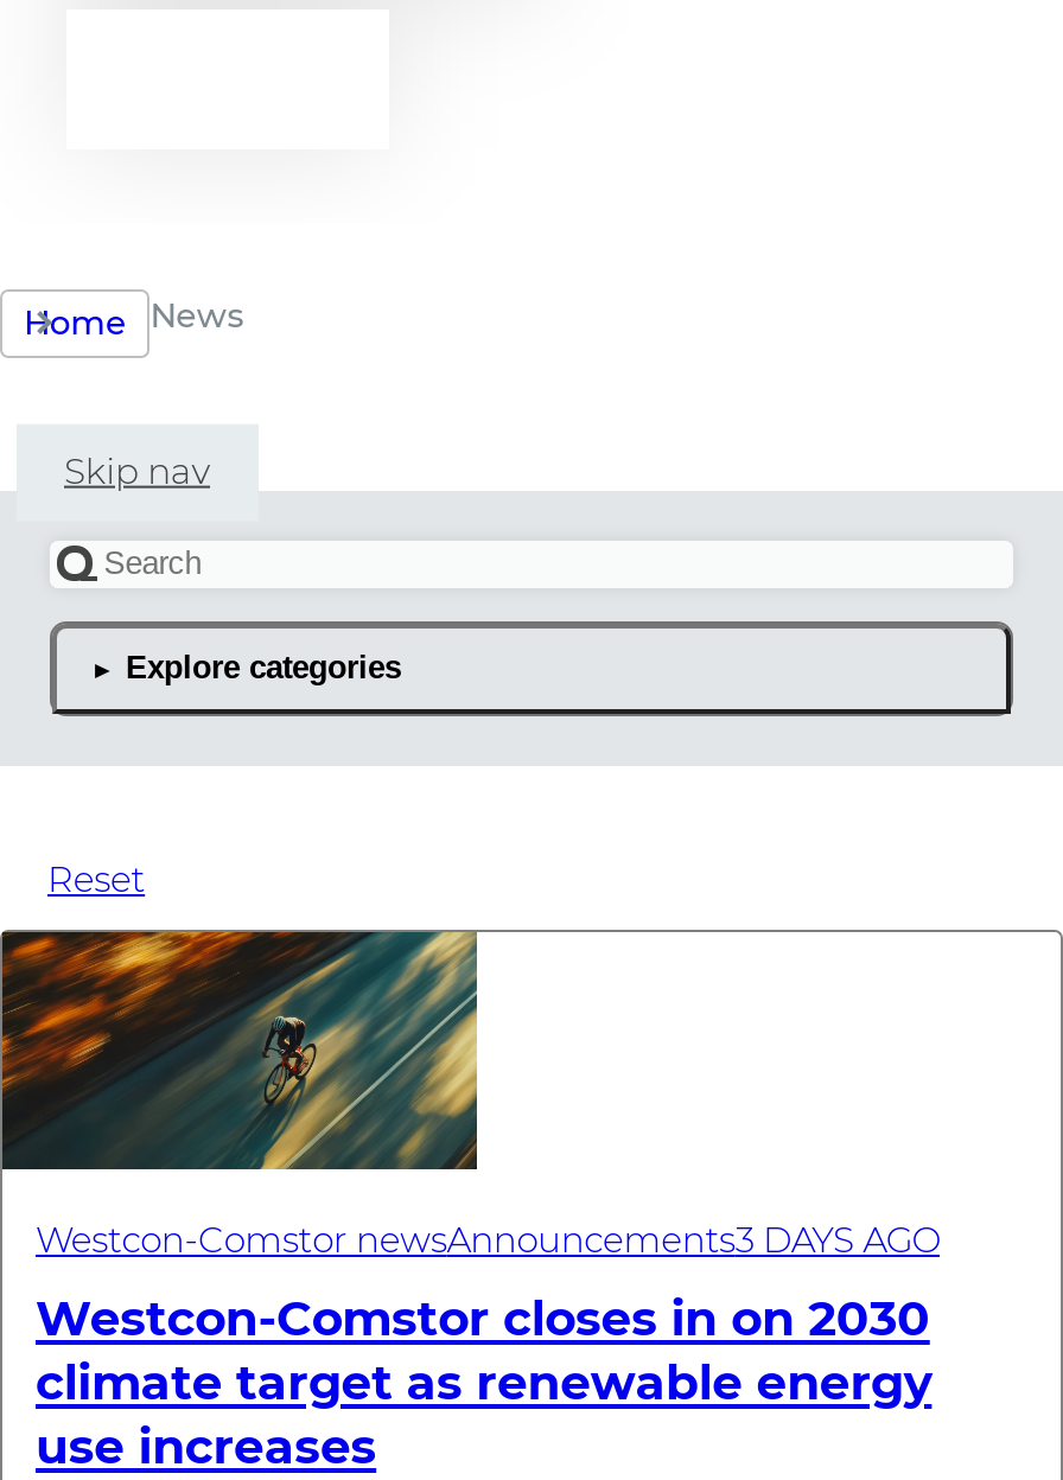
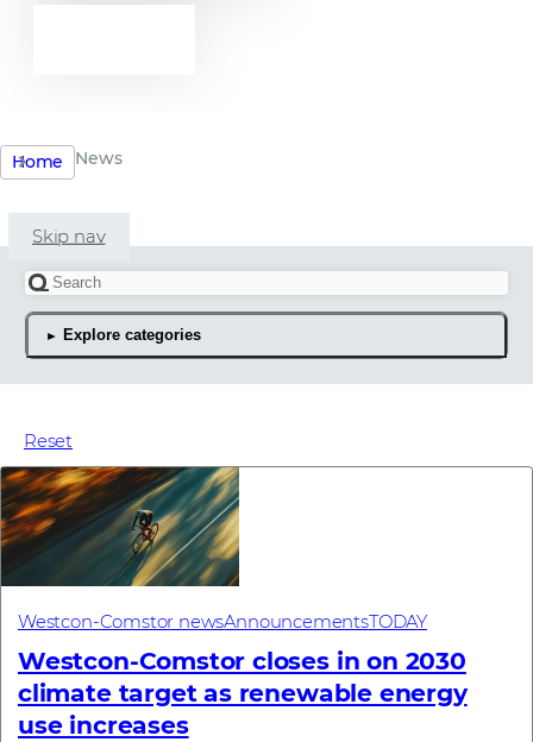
[36,1219,940,1262] Westcon-Comstor newsAnnouncements3 DAYS AGO -> [18,611,427,632] Westcon-Comstor newsAnnouncementsTODAY

